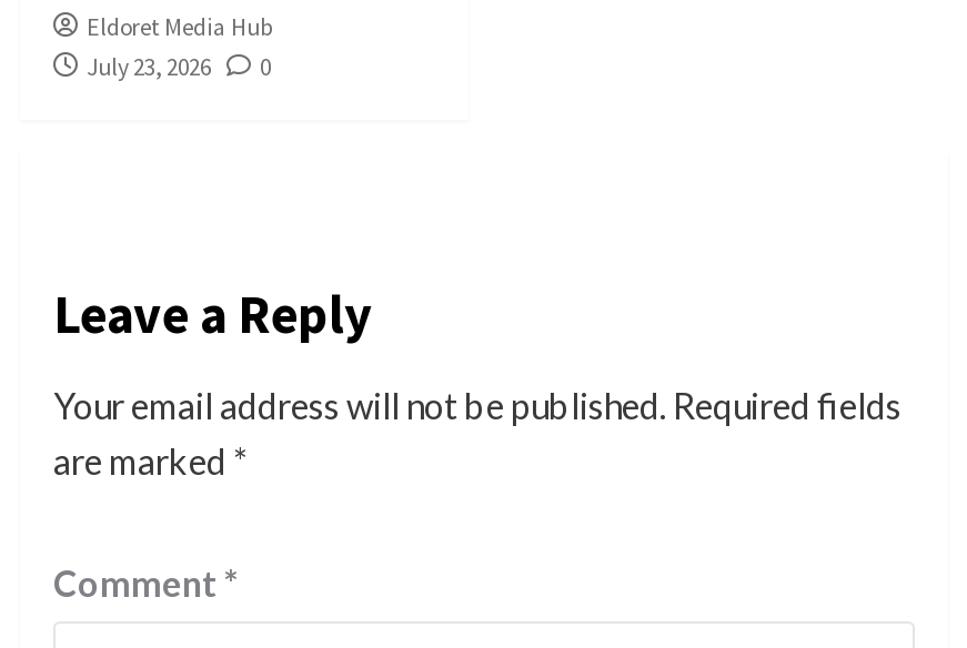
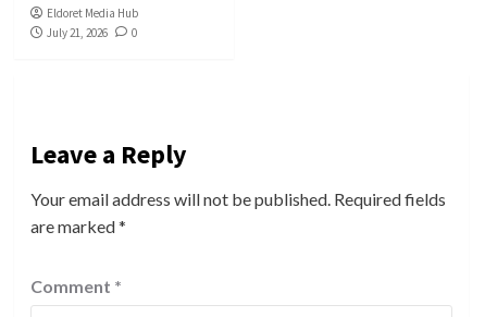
[87,50,271,81] July 23, 2026 0 -> [47,25,137,40] July 21, 2026 0

